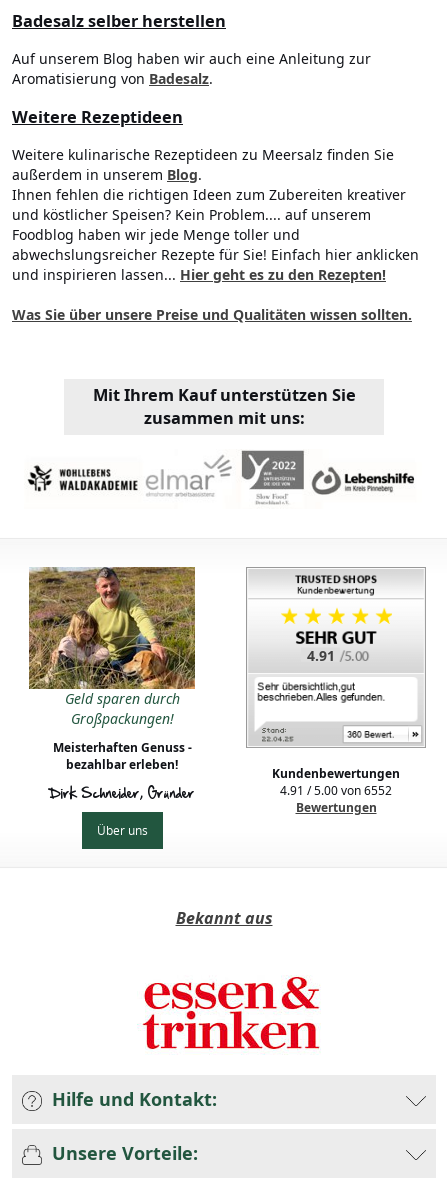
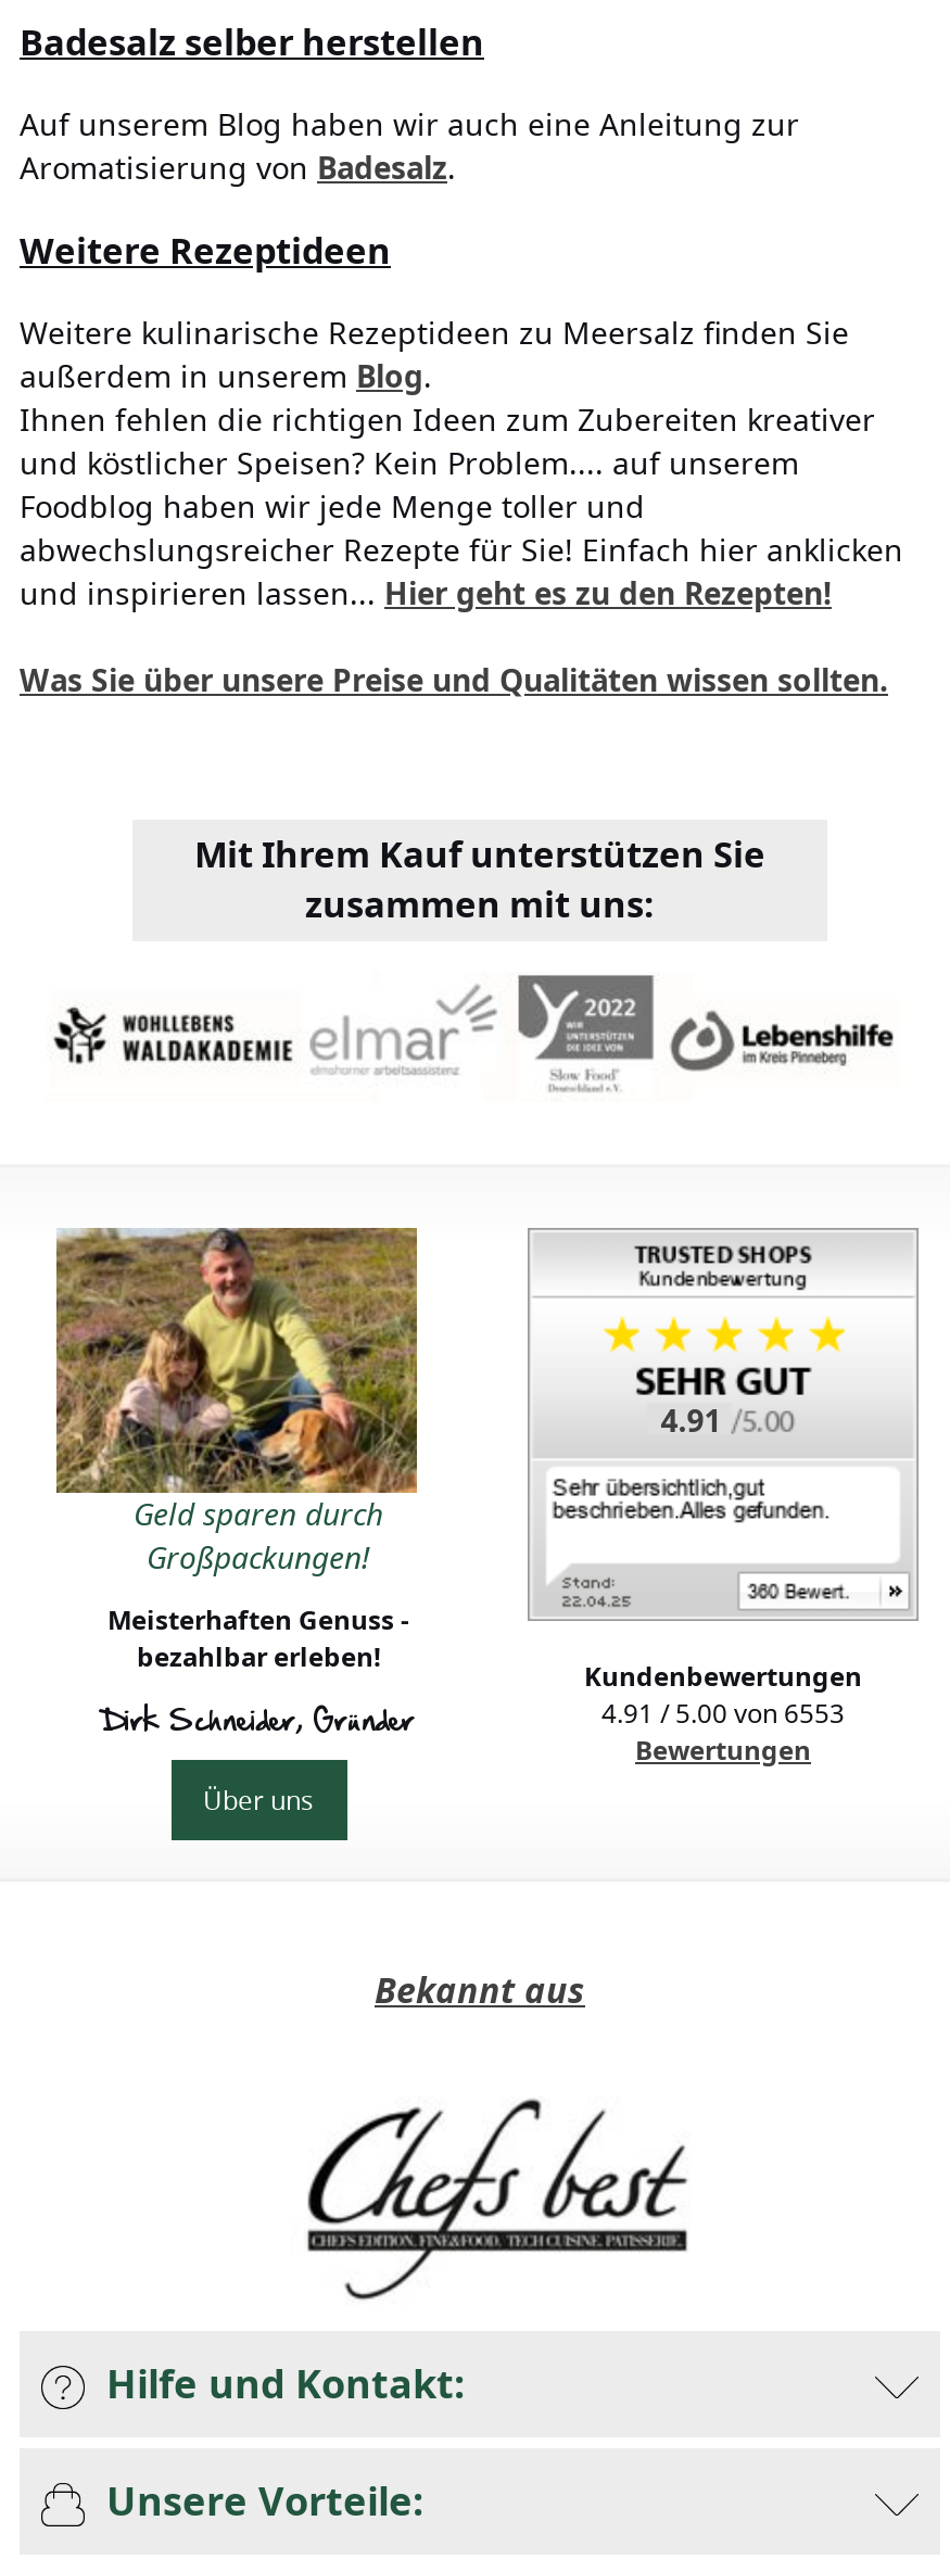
[280,782,392,799] 4.91 / 5.00 von 6552 -> [601,1694,845,1731] 4.91 / 5.00 von 6553
[142,968,320,1060] [image] -> [304,2096,688,2303] [image]

